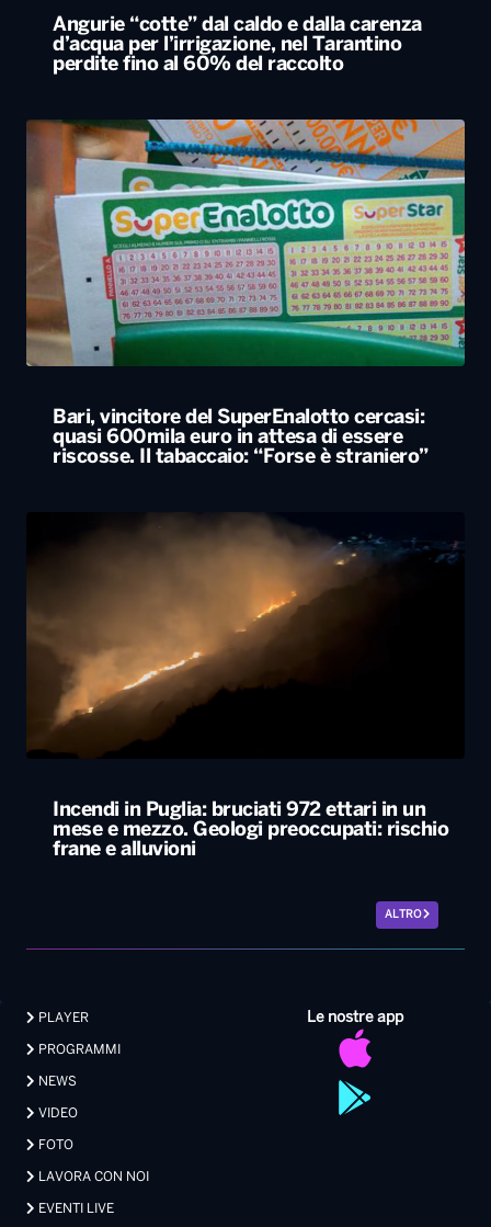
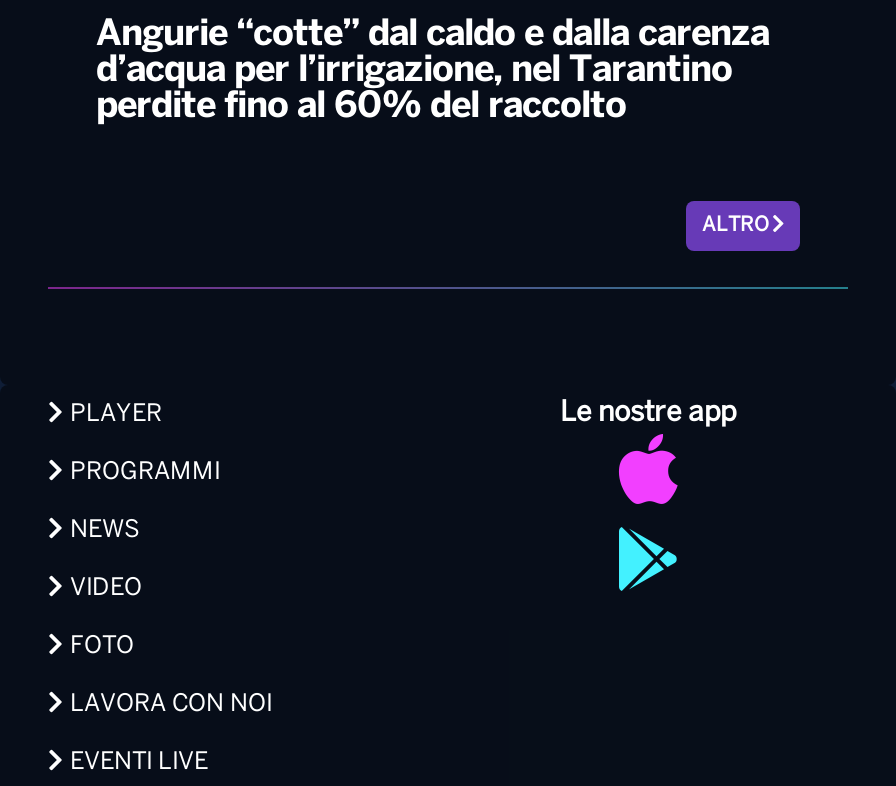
[25,118,466,467] [image] | Bari, vincitore del SuperEnalotto cercasi: | quasi 600mila euro in attesa di essere | riscosse. Il tabaccaio: “Forse è straniero” -> none
[26,513,382,750] [image] -> none
[53,802,448,860] Incendi in Puglia: bruciati 972 ettari in un | mese e mezzo. Geologi preoccupati: rischio | frane e alluvioni -> none

